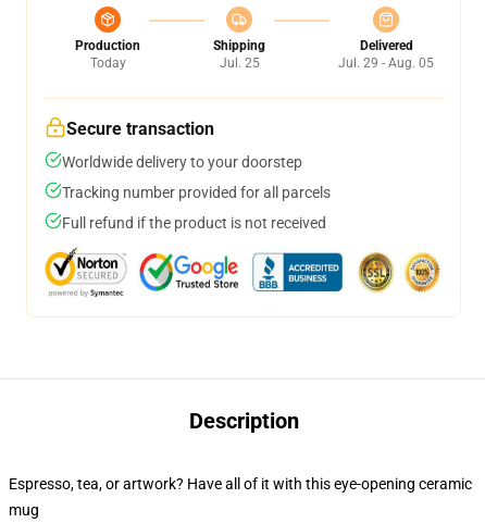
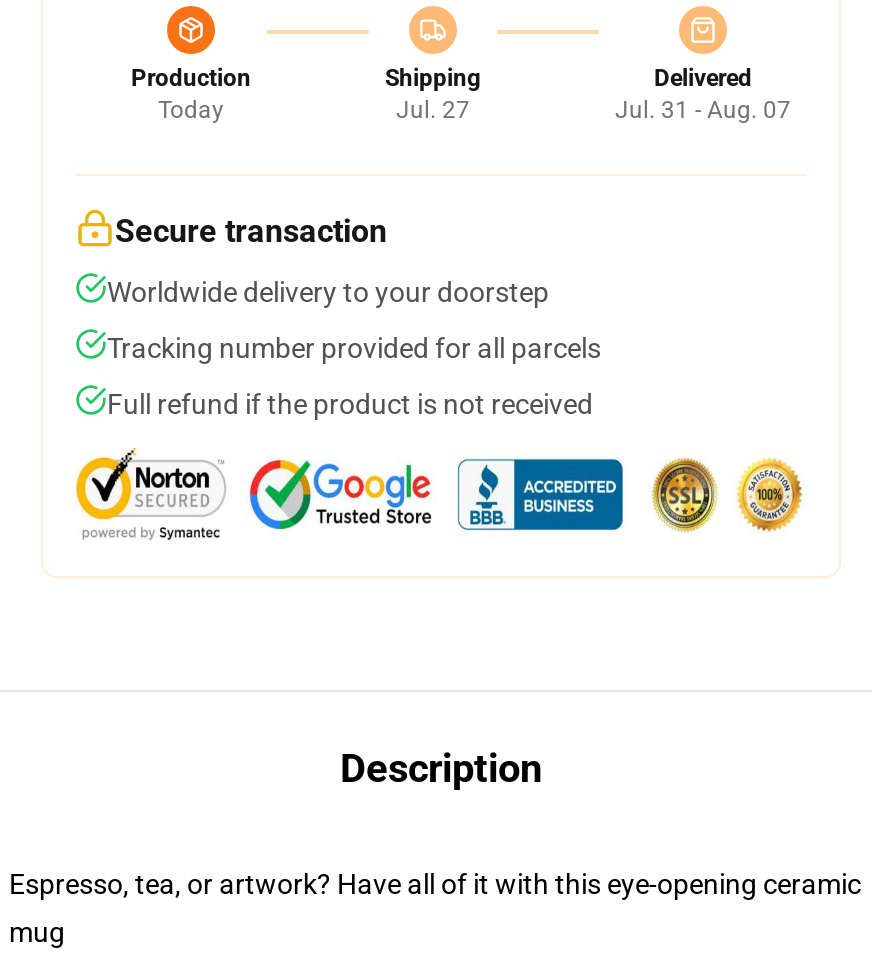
[219,55,259,71] Jul. 25 -> [396,96,470,124] Jul. 27
[338,55,434,71] Jul. 29 - Aug. 05 -> [615,96,791,124] Jul. 31 - Aug. 07

